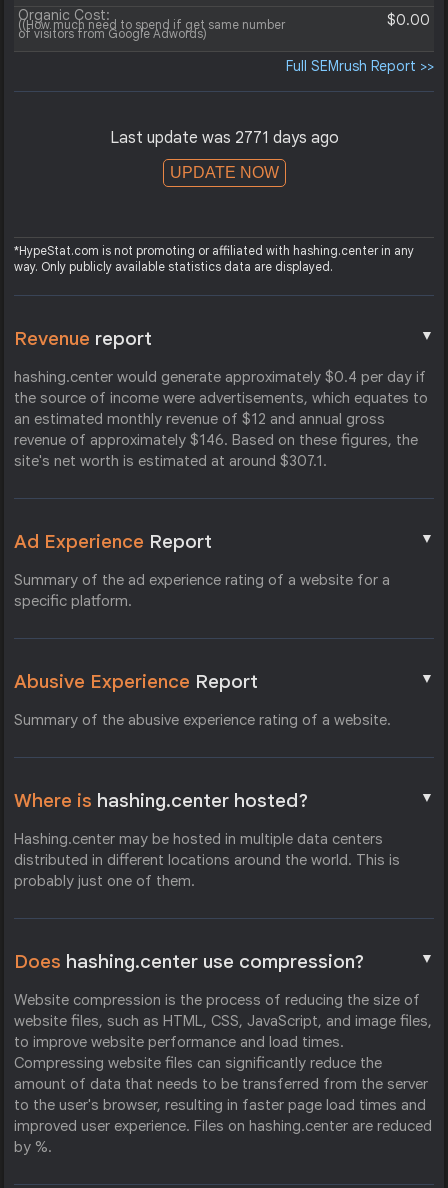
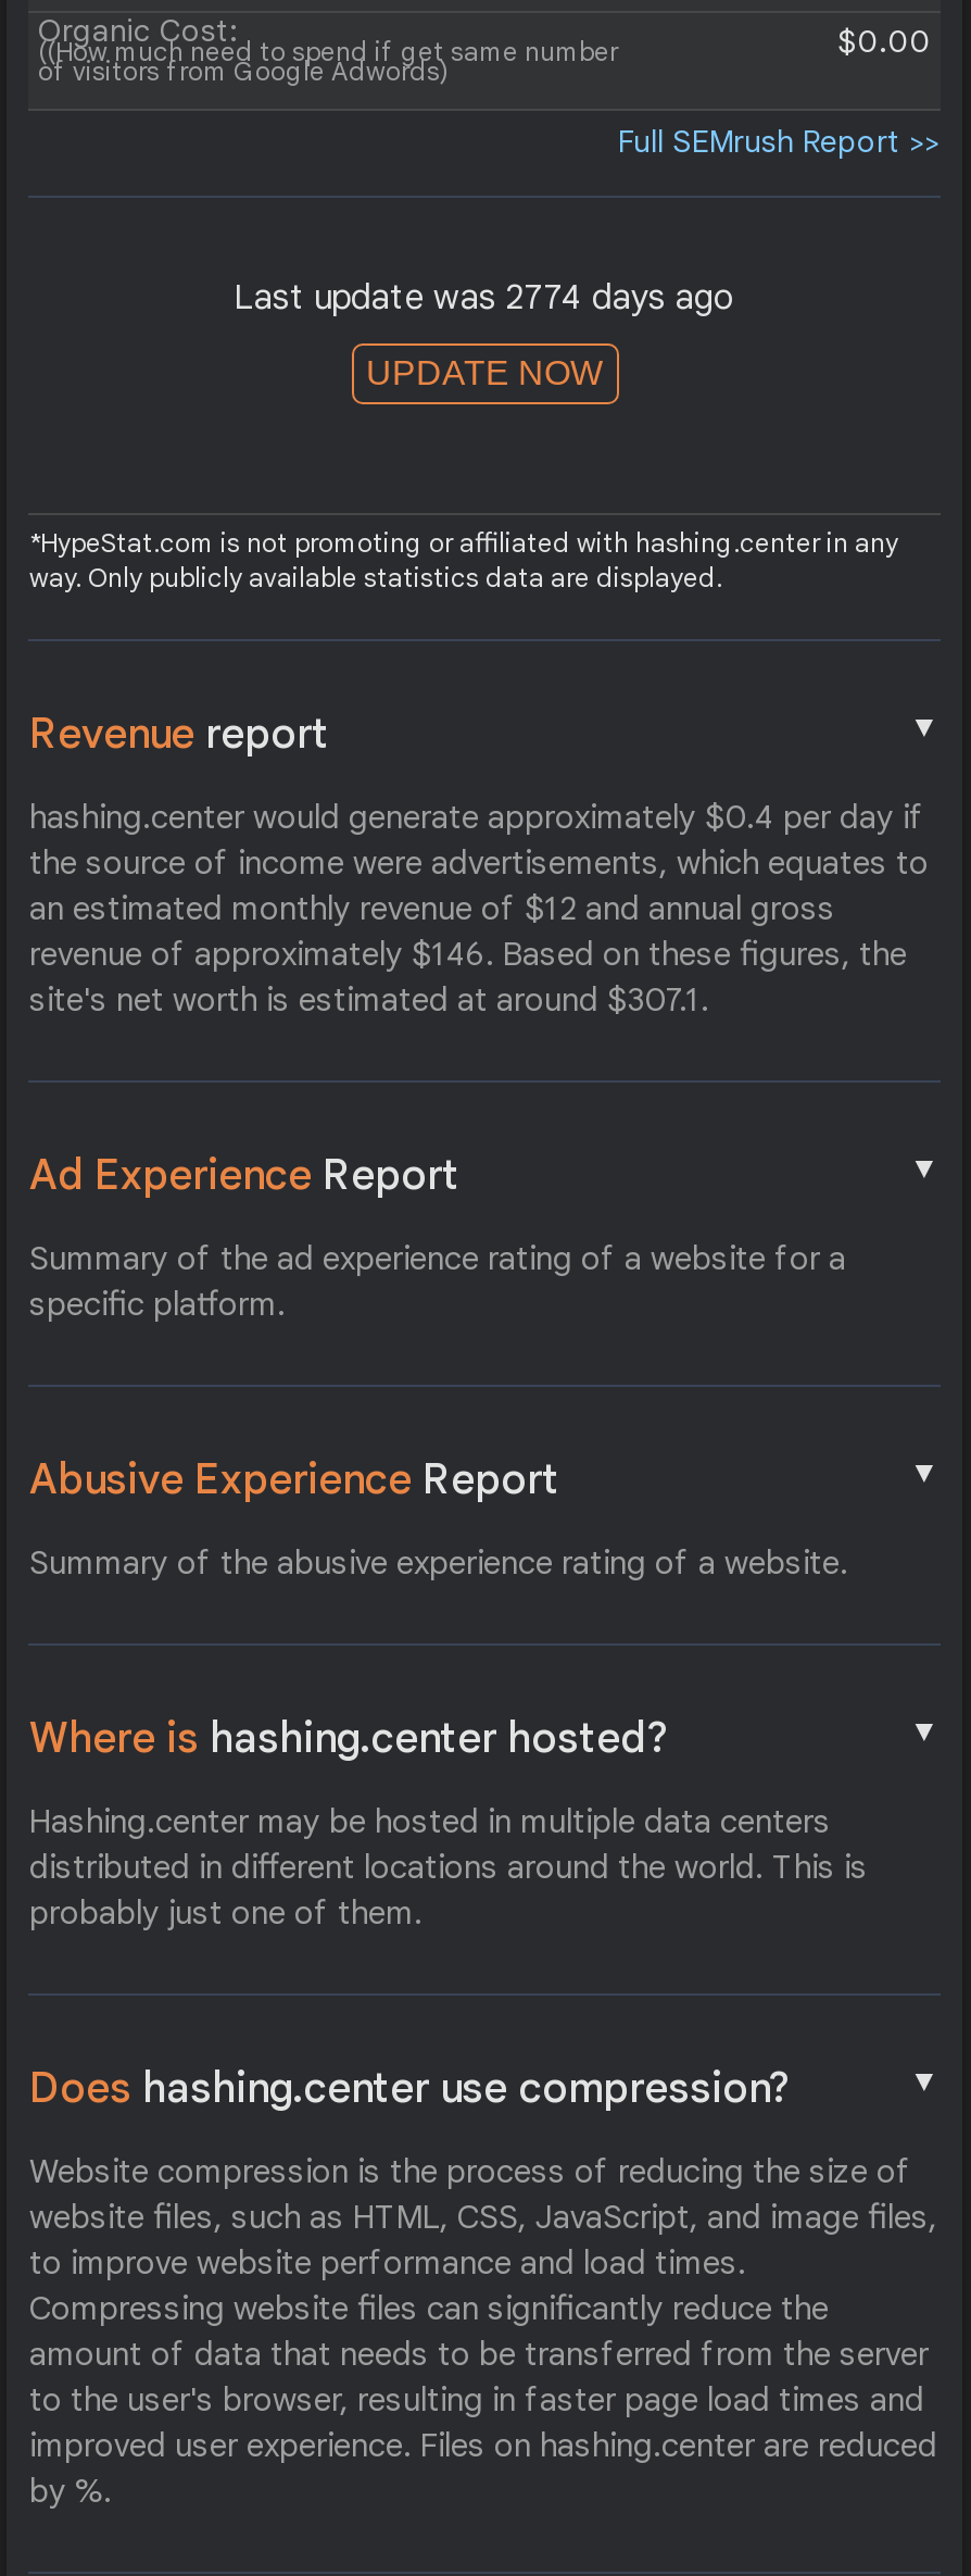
[109,128,338,148] Last update was 2771 days ago -> [234,277,735,320] Last update was 2774 days ago

